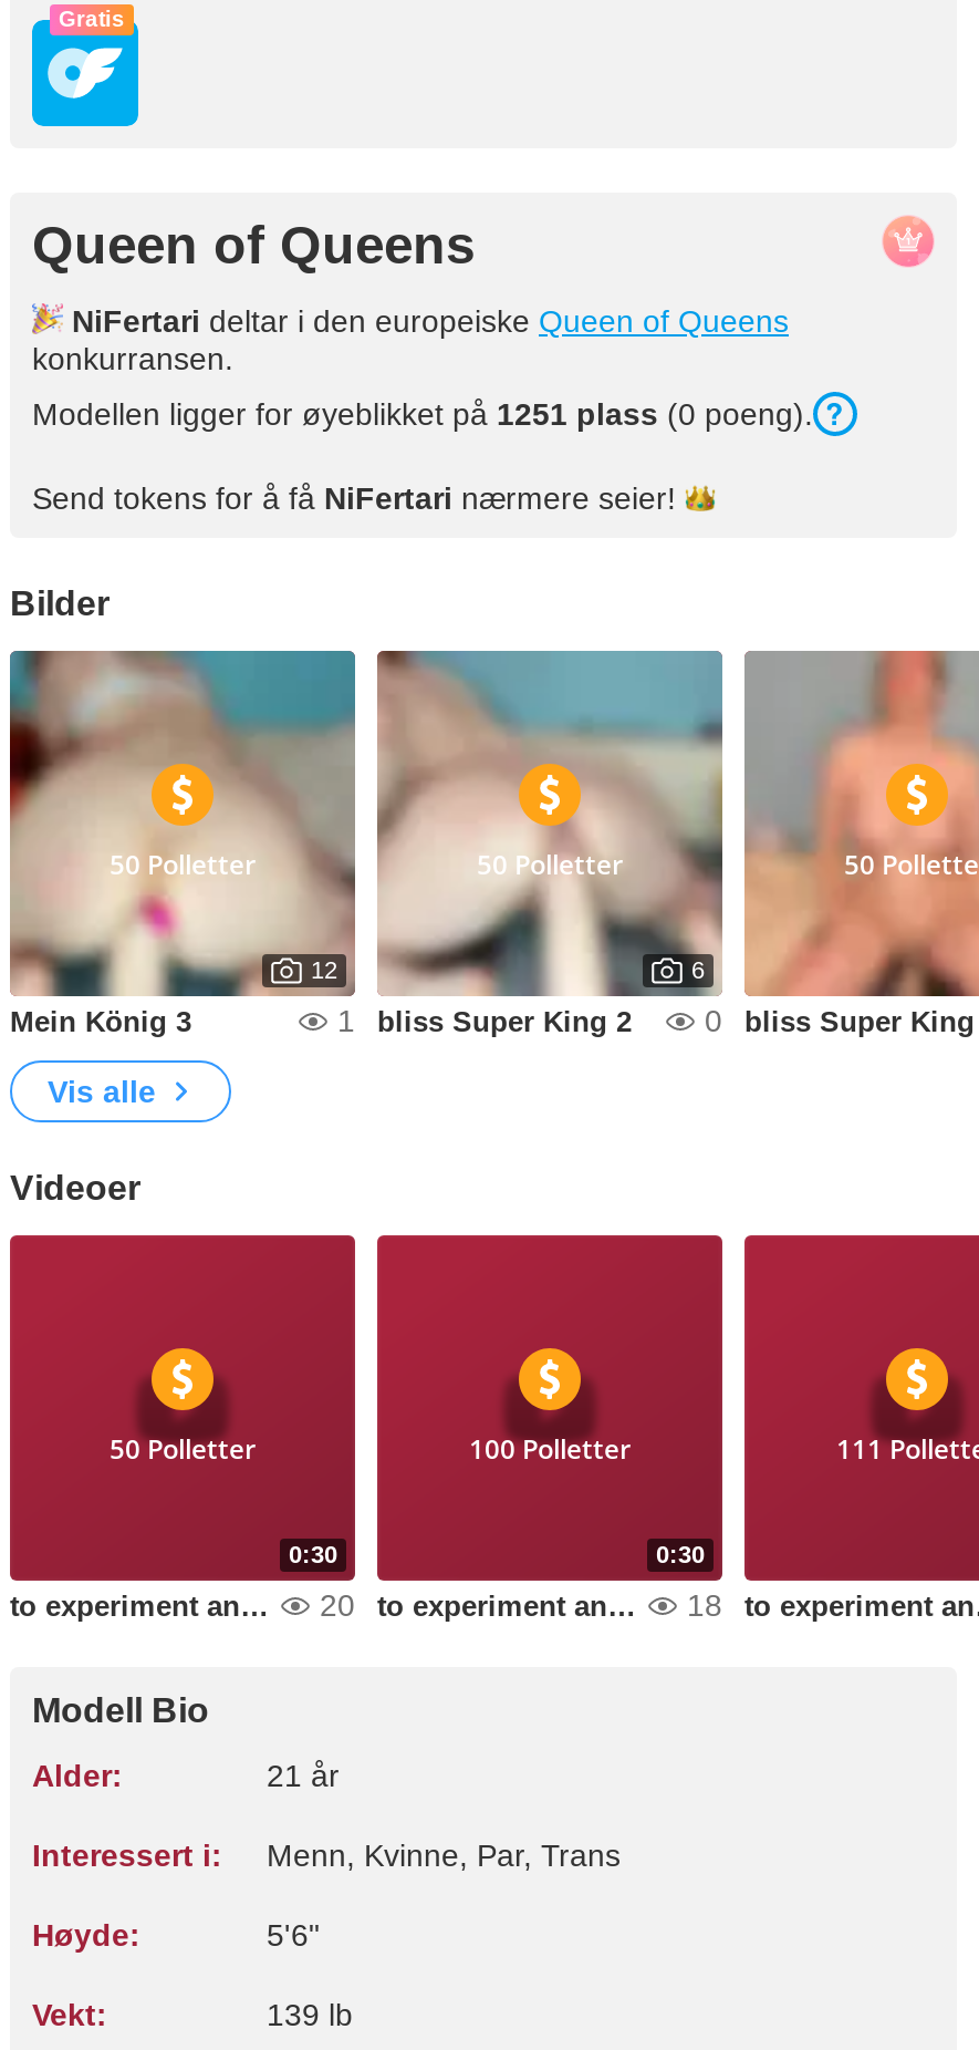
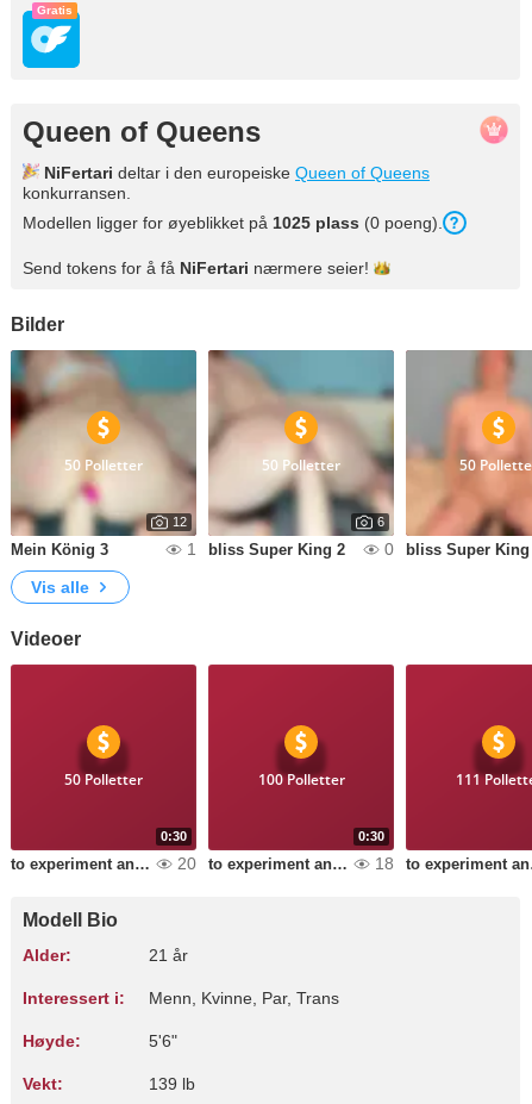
[32,396,813,432] Modellen ligger for øyeblikket på 1251 plass (0 poeng). -> [23,213,443,232] Modellen ligger for øyeblikket på 1025 plass (0 poeng).

